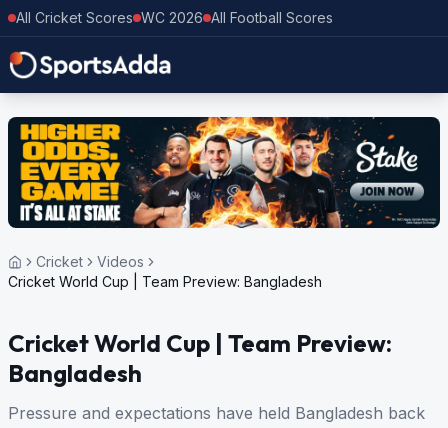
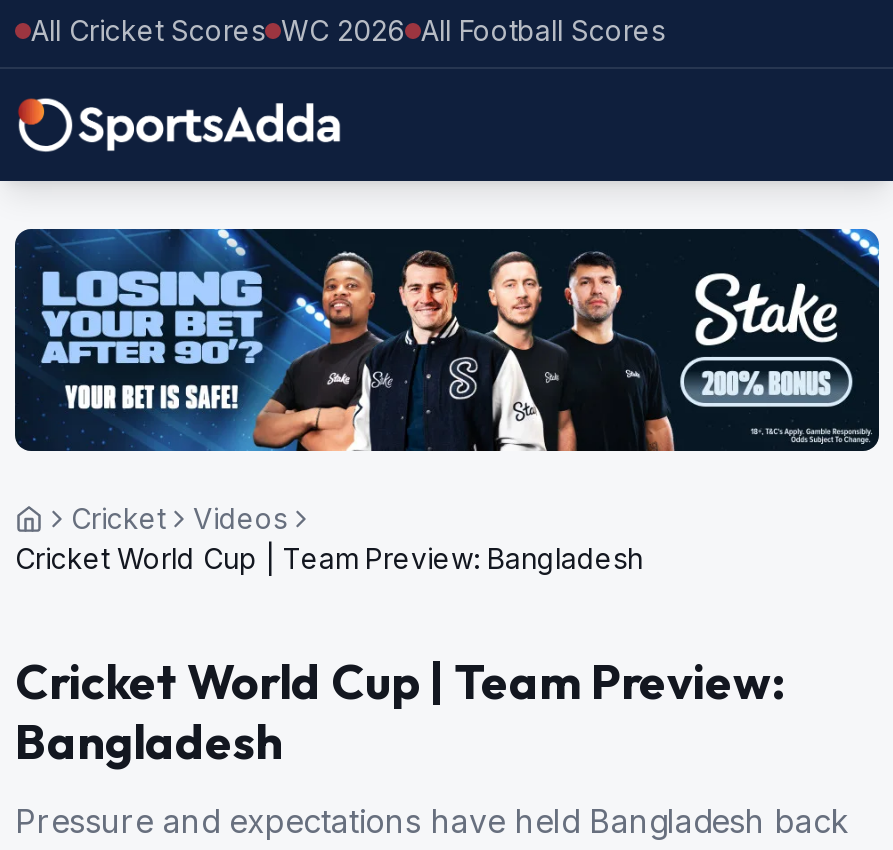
[11,116,441,229] [image] -> [17,227,881,453] [image]

